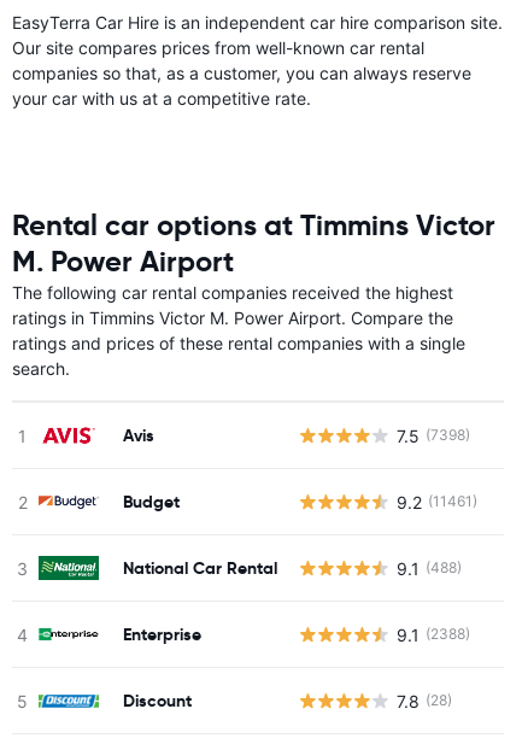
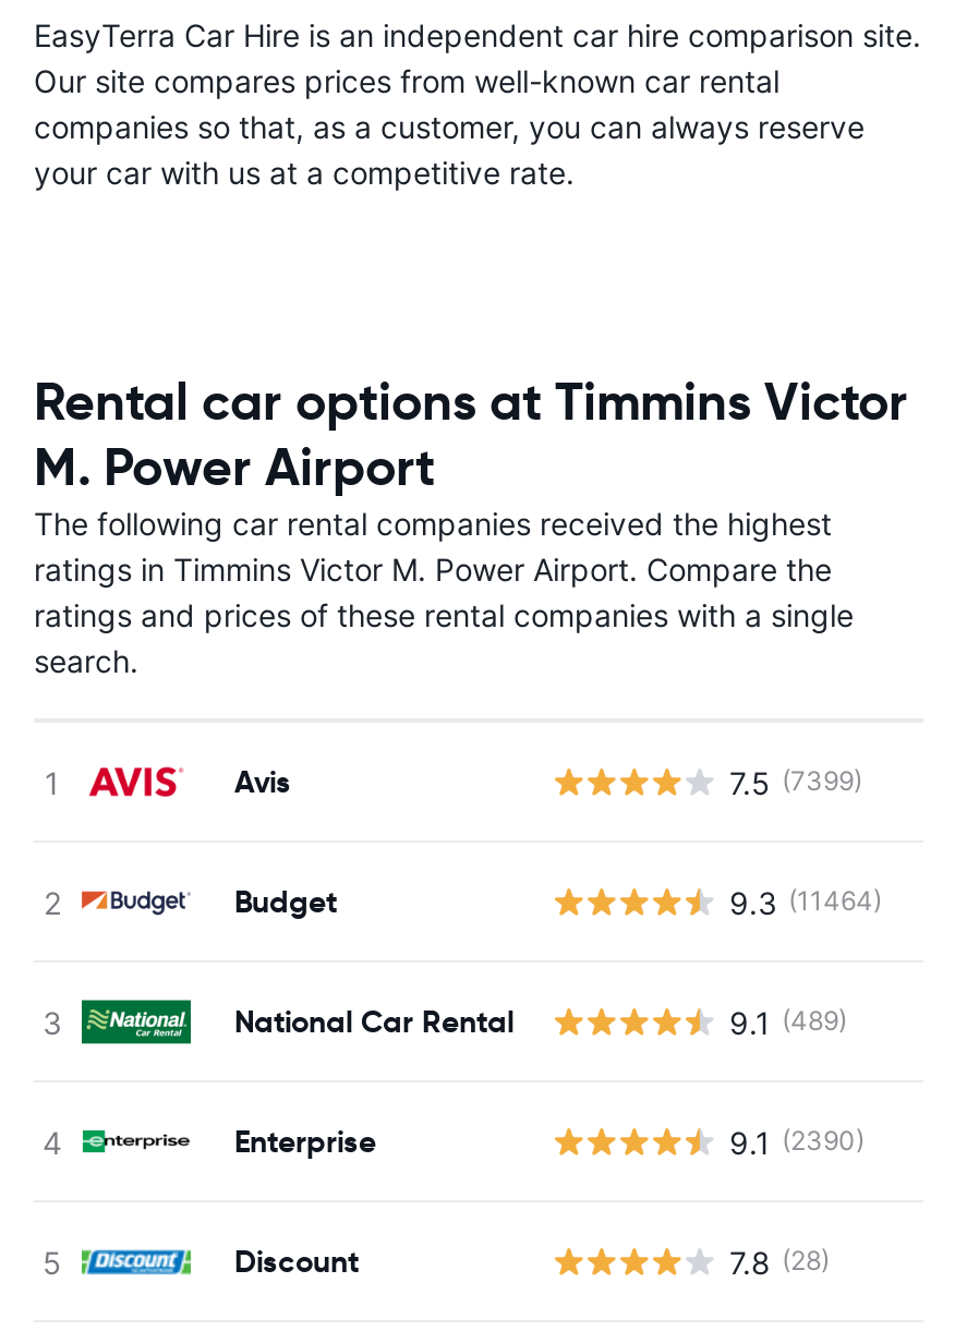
[397,425,470,446] 7.5 (7398) -> [729,763,862,800] 7.5 (7399)
[397,491,477,512] 9.2 (11461) -> [729,883,882,920] 9.3 (11464)
[397,558,462,578] 9.1 (488) -> [729,1003,847,1040] 9.1 (489)
[397,624,470,645] 9.1 (2388) -> [729,1123,865,1160] 9.1 (2390)

